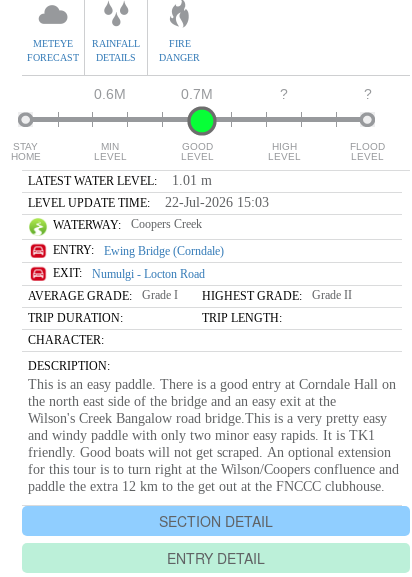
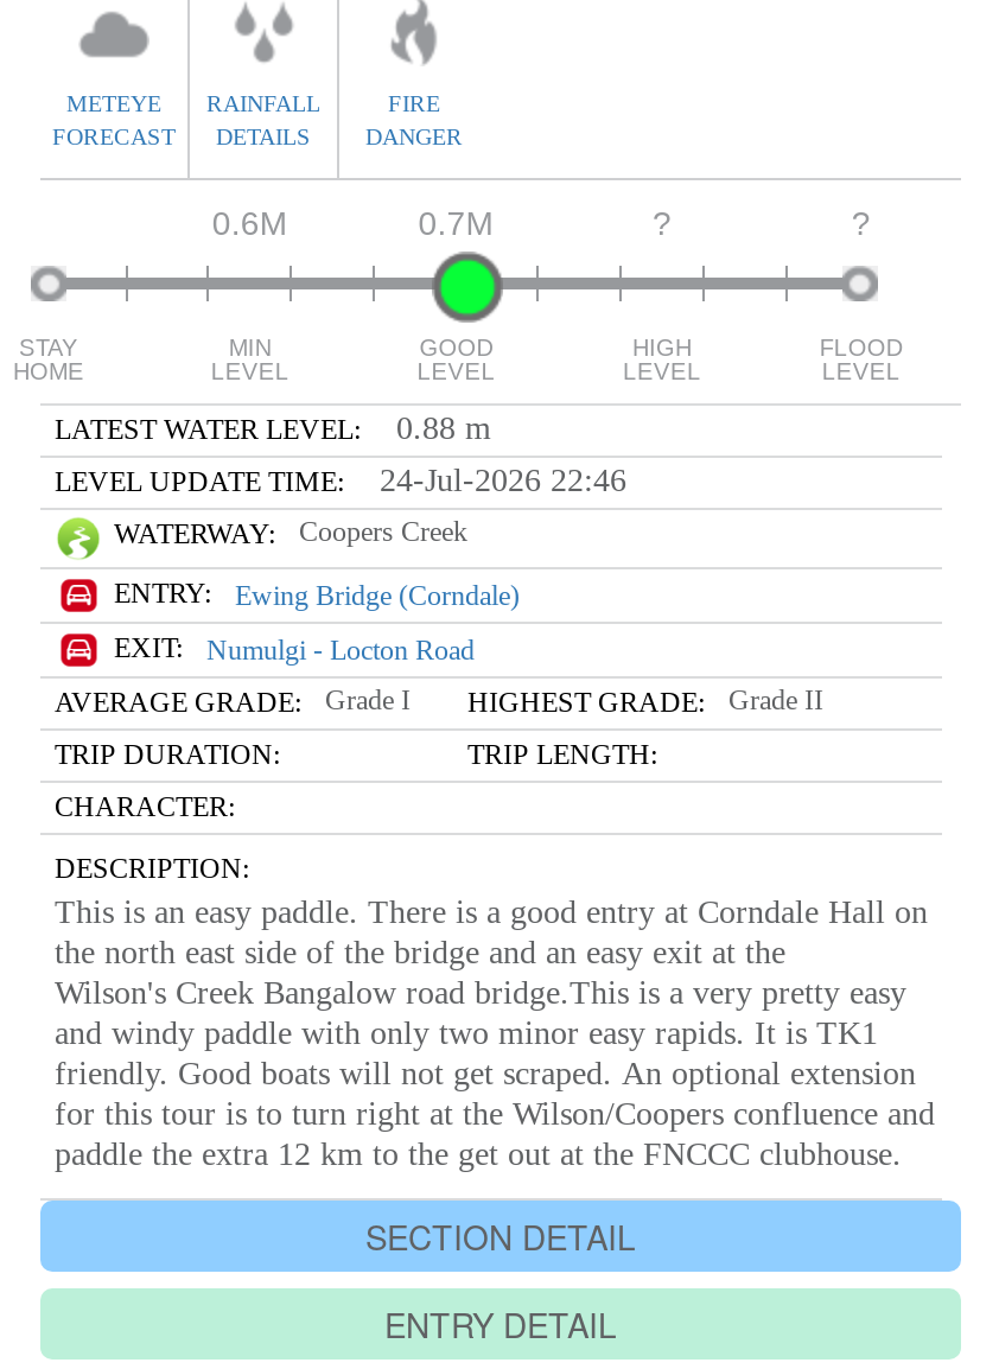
[28,173,212,188] LATEST WATER LEVEL: 1.01 m -> [55,410,491,446] LATEST WATER LEVEL: 0.88 m
[28,195,269,210] LEVEL UPDATE TIME: 22-Jul-2026 15:03 -> [55,463,626,498] LEVEL UPDATE TIME: 24-Jul-2026 22:46

